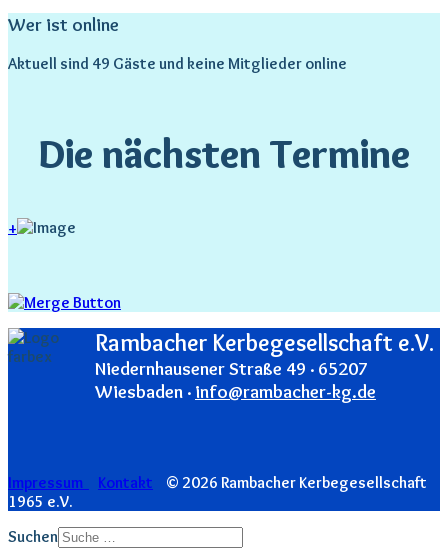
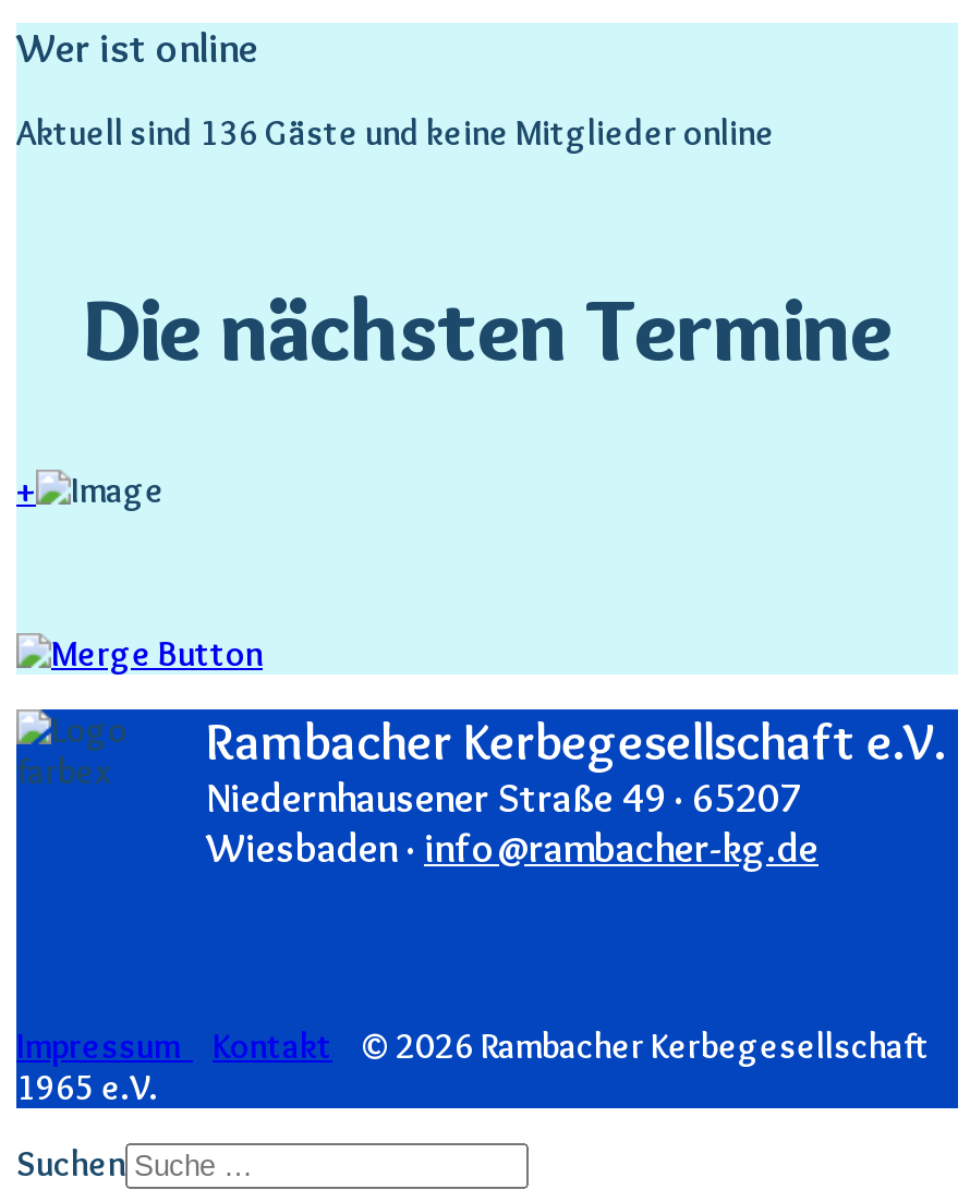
[8,54,347,73] Aktuell sind 49 Gäste und keine Mitglieder online -> [16,113,775,155] Aktuell sind 136 Gäste und keine Mitglieder online

